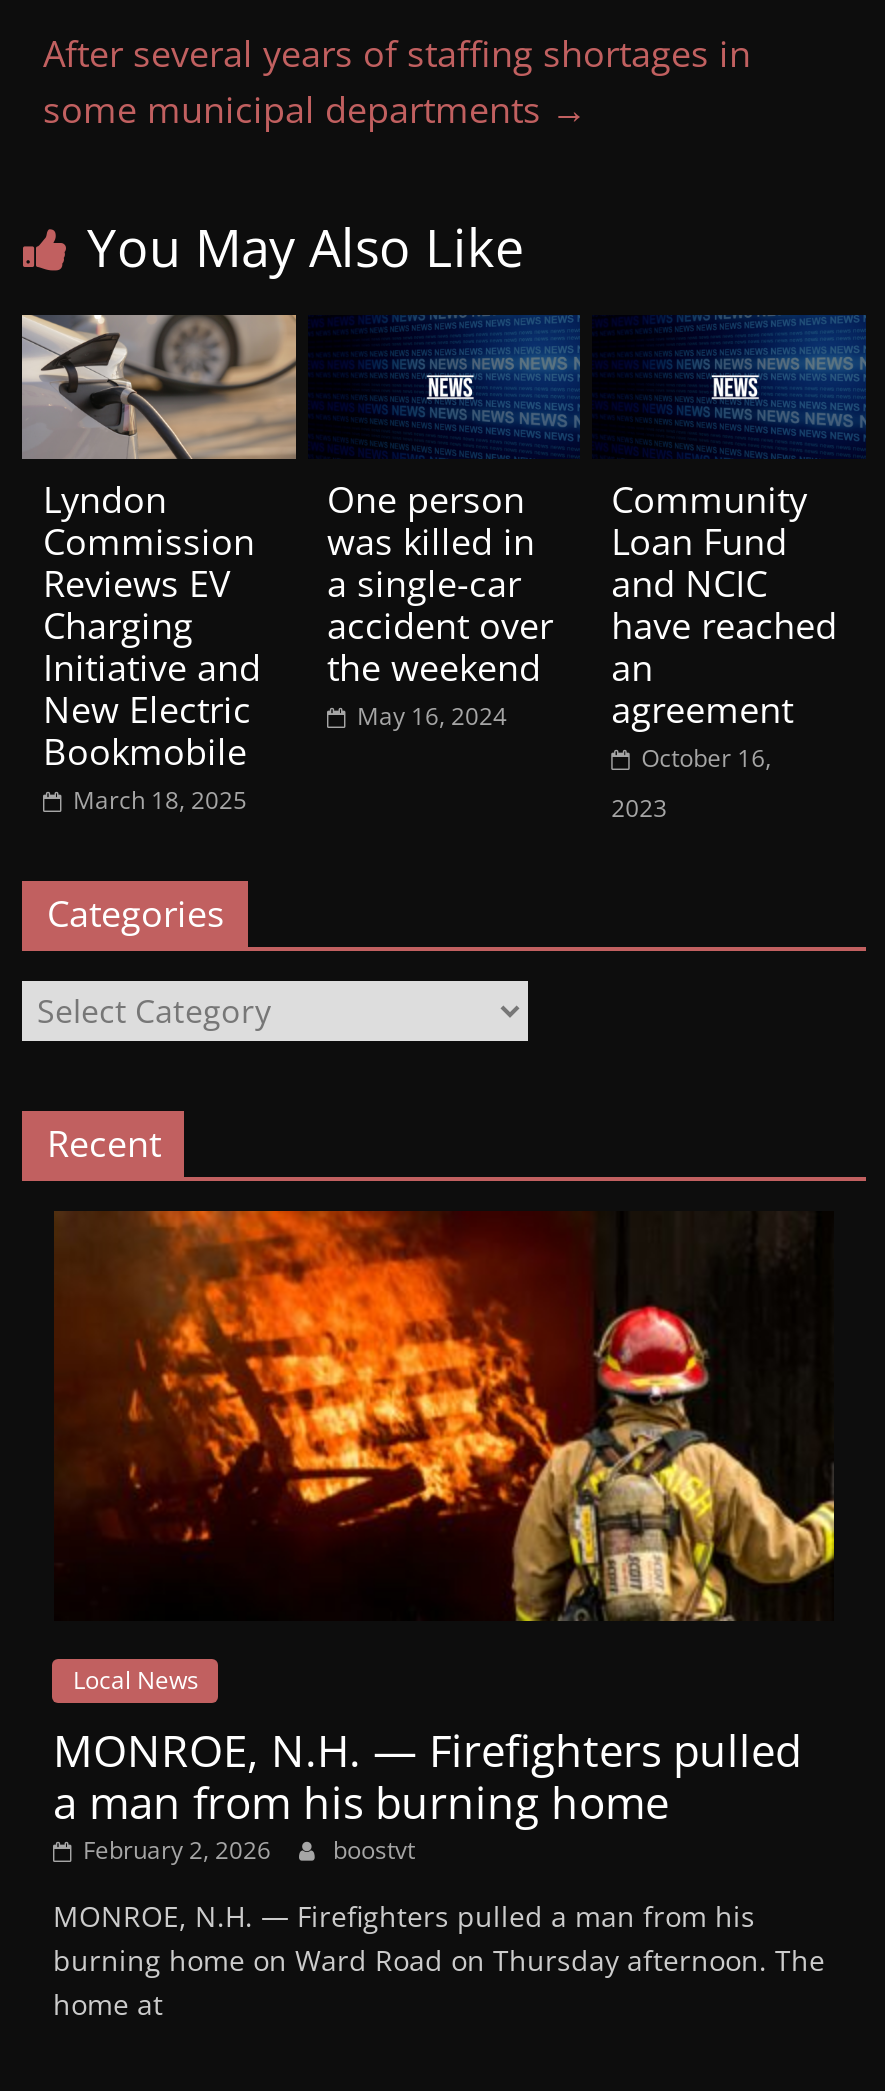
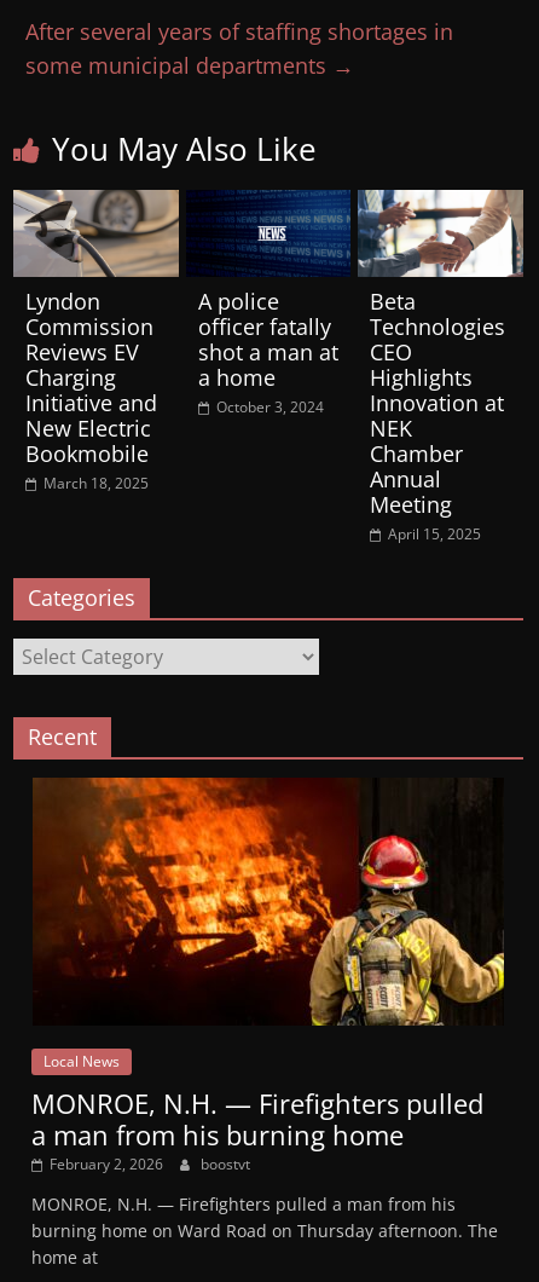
[592,315,866,825] [image] | Community | Loan Fund | and NCIC | have reached | an | agreement | October 16, | 2023 -> [357,189,524,544] [image] | Beta | Technologies | CEO | Highlights | Innovation at | NEK | Chamber | Annual | Meeting | April 15, 2025
[327,475,553,733] One person | was killed in | a single-car | accident over | the weekend | May 16, 2024 -> [198,287,338,417] A police | officer fatally | shot a man at | a home | October 3, 2024

